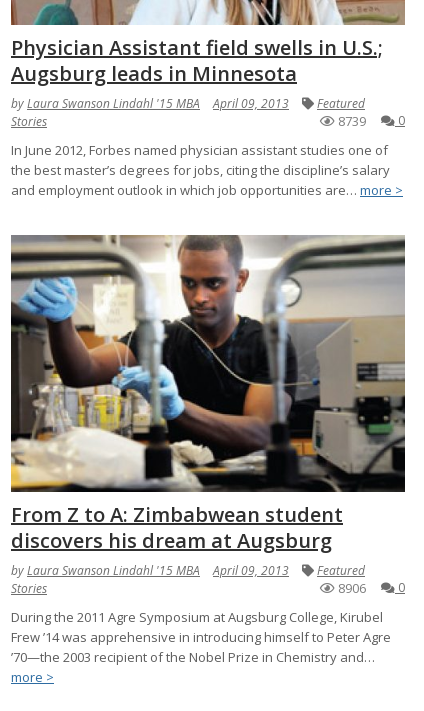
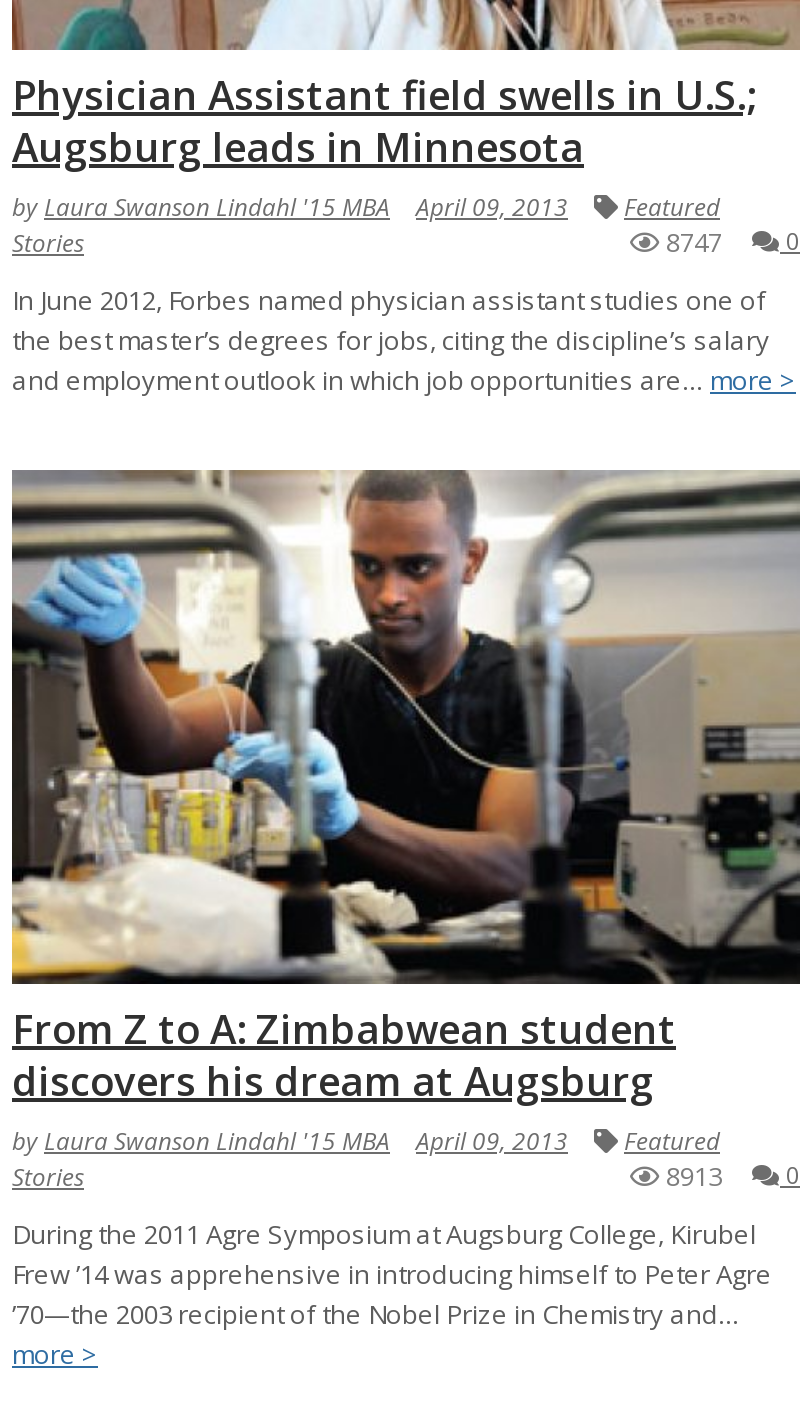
[335,112,405,130] 8739 0 -> [660,223,800,259] 8747 0
[335,579,405,597] 8906 0 -> [660,1158,800,1194] 8913 0

